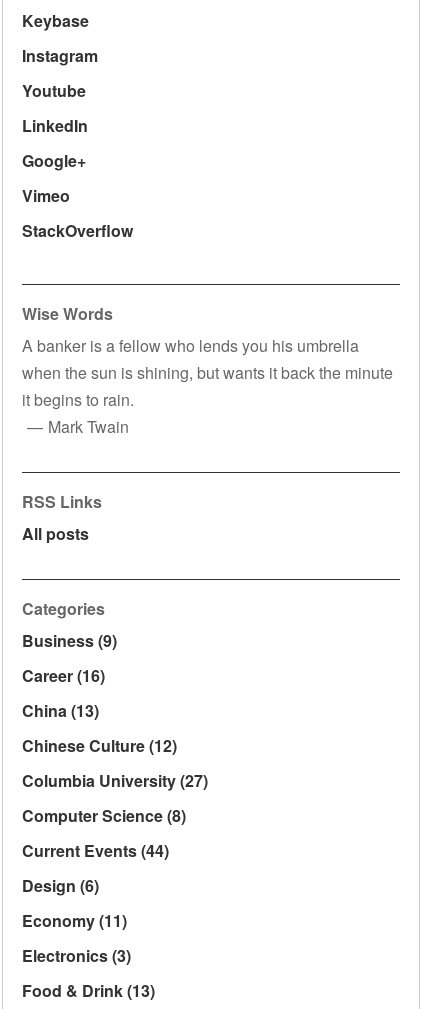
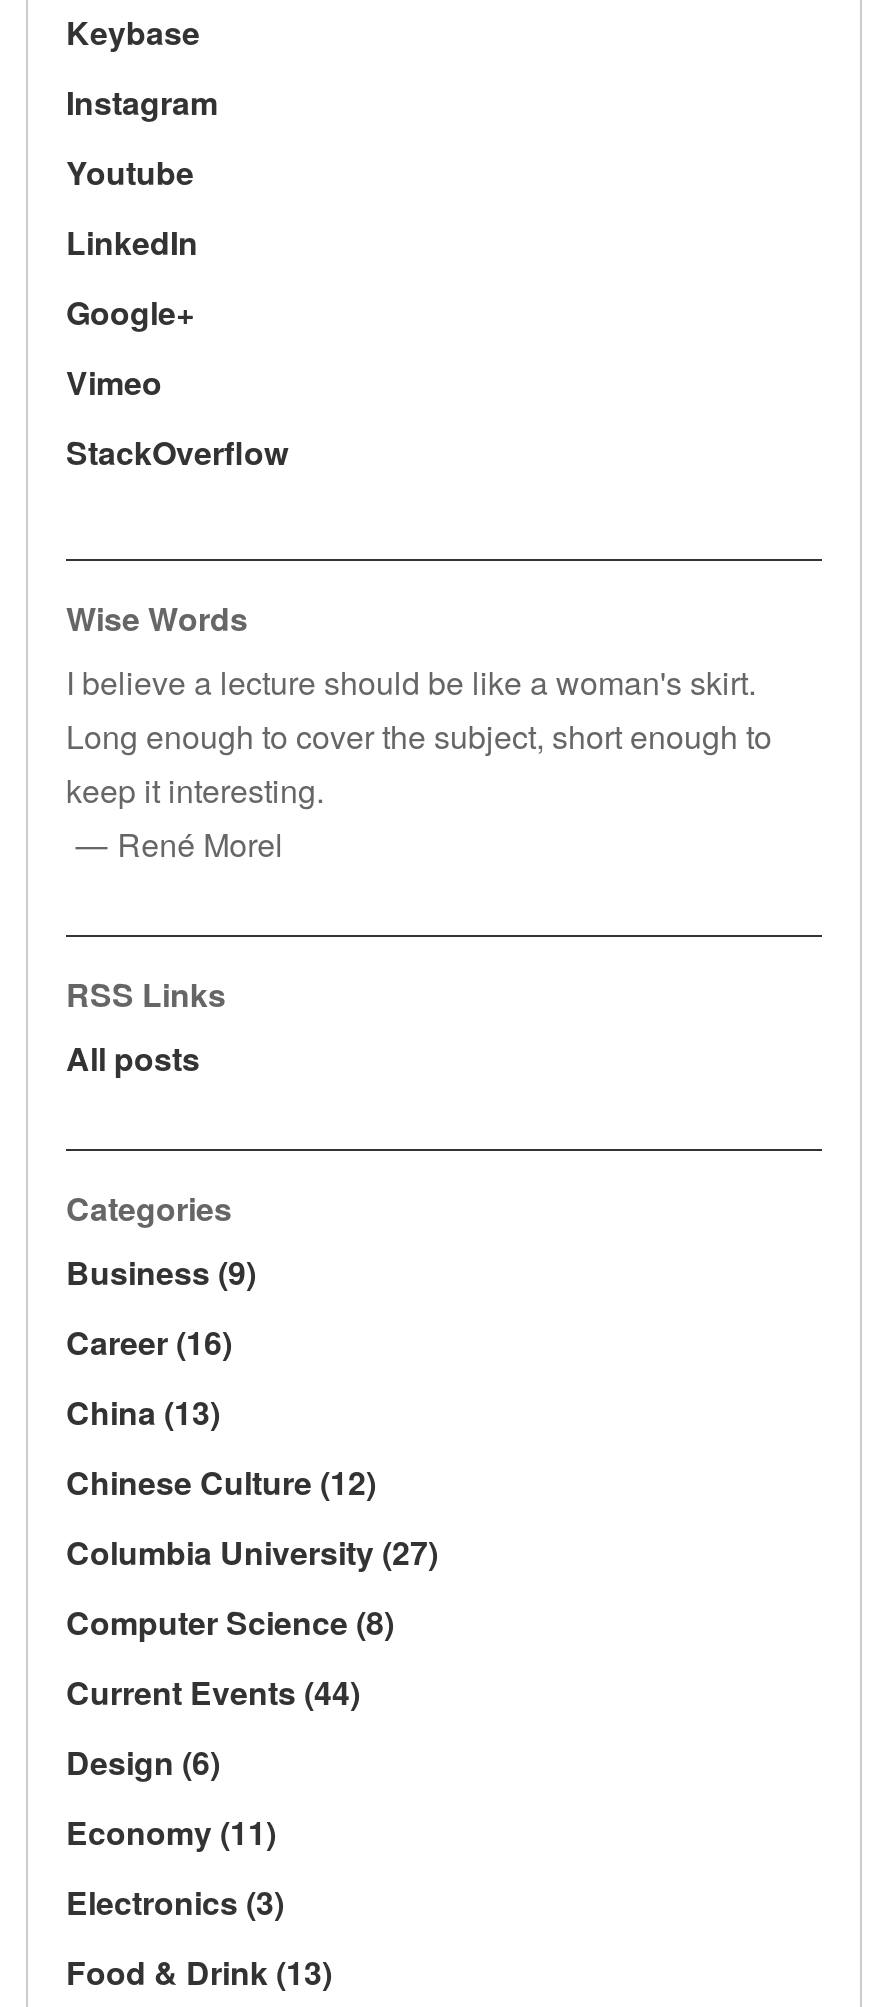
[22,334,393,438] A banker is a fellow who lends you his umbrella | when the sun is shining, but wants it back the minute | it begins to rain. | Mark Twain -> [66,660,772,868] I believe a lecture should be like a woman's skirt. | Long enough to cover the subject, short enough to | keep it interesting. | René Morel

